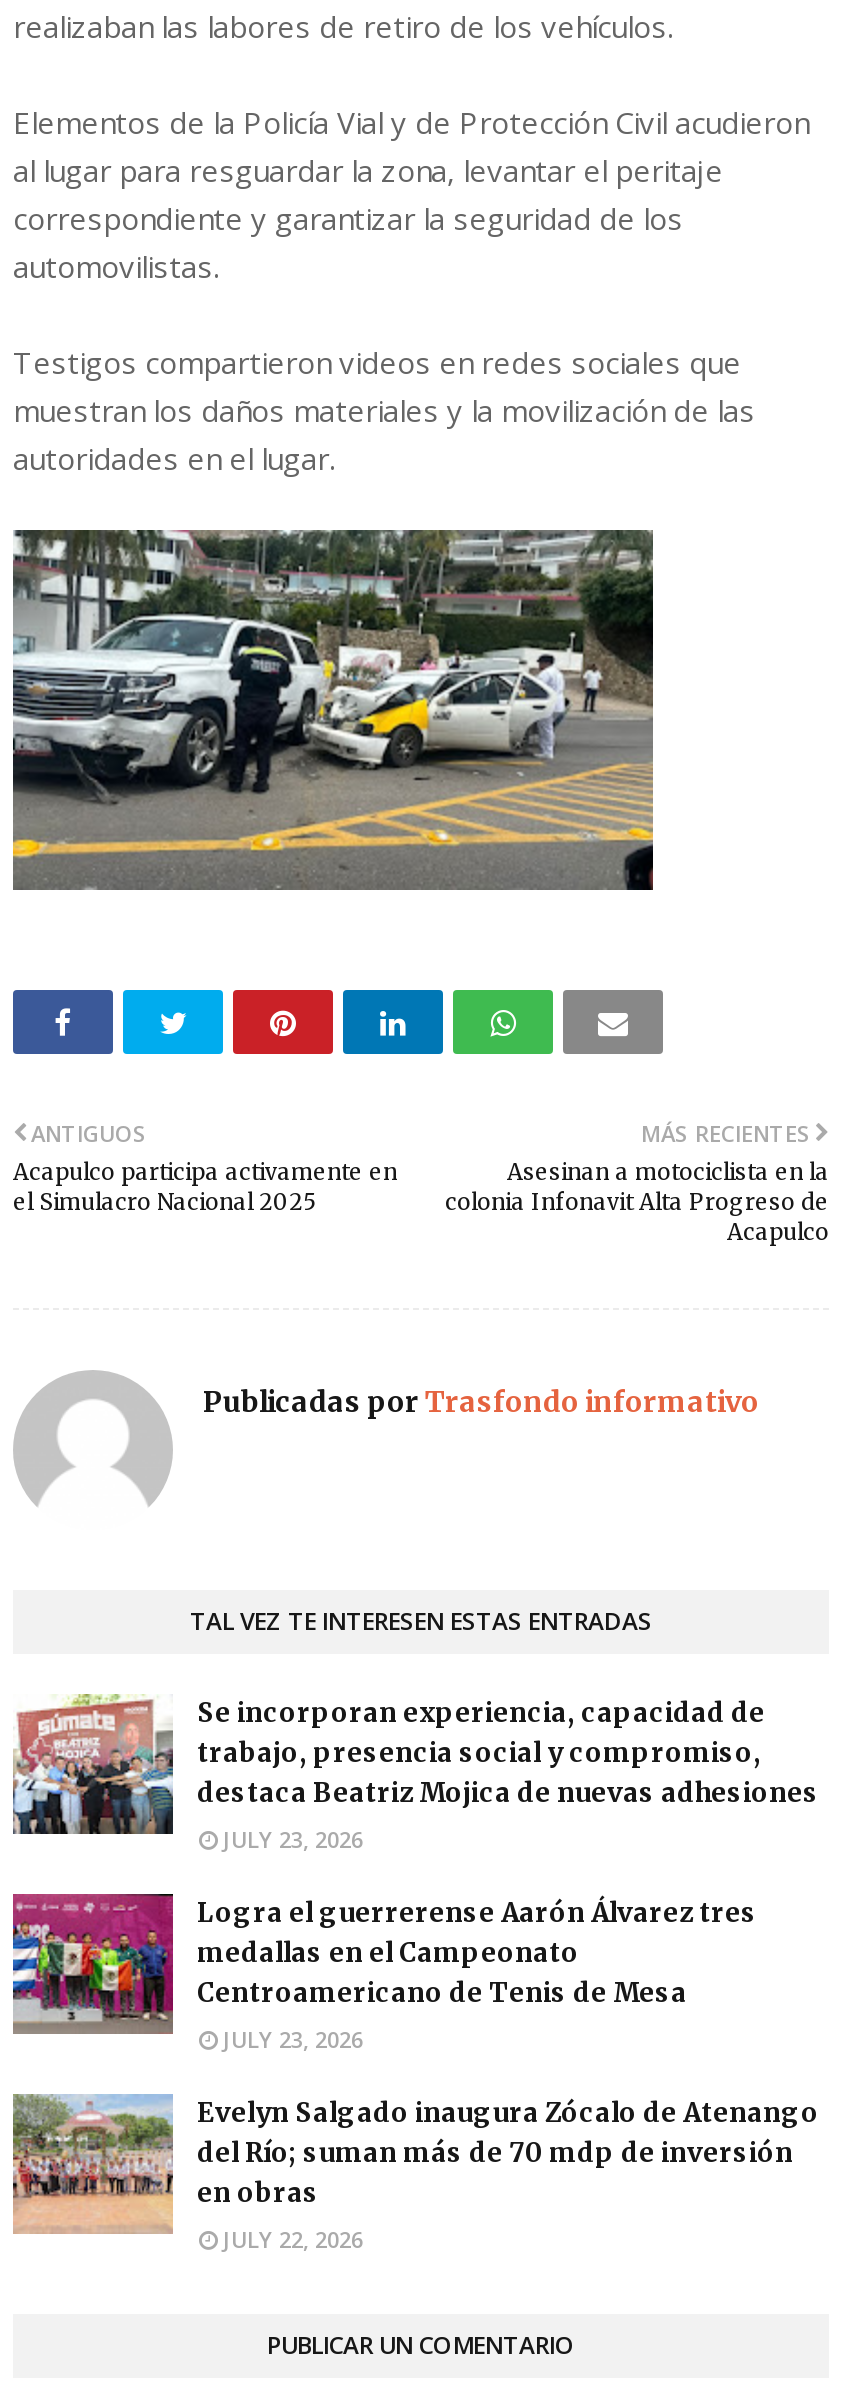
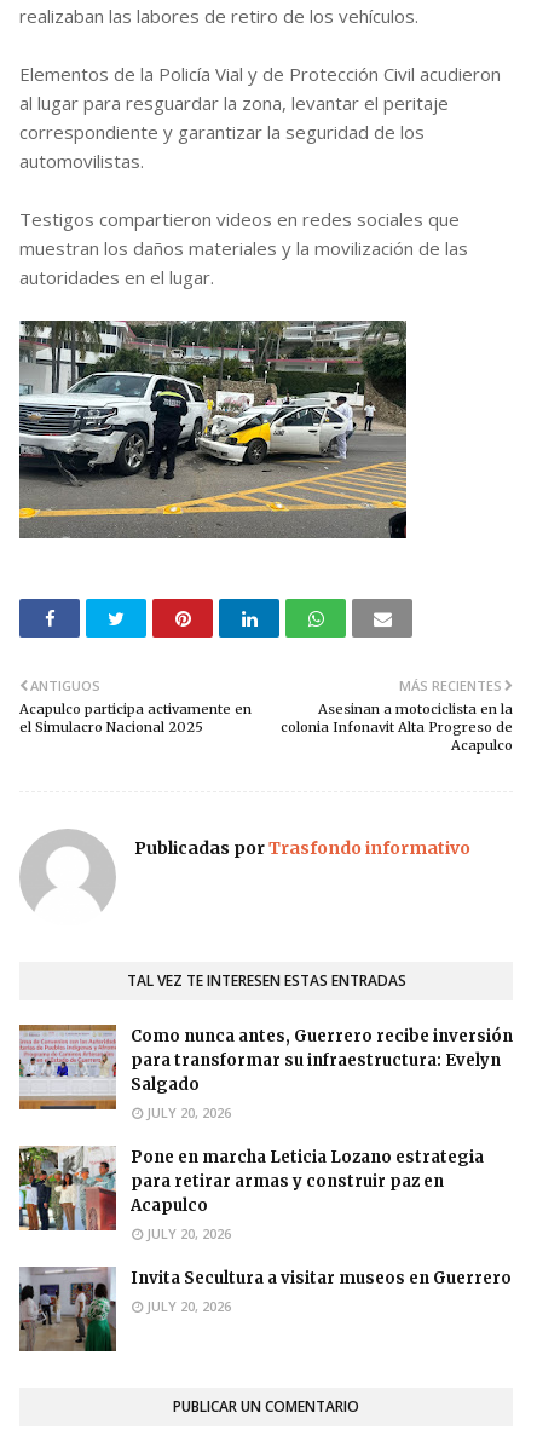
[13,1694,819,1853] [image] | Se incorporan experiencia, capacidad de | trabajo, presencia social y compromiso, | destaca Beatriz Mojica de nuevas adhesiones | JULY 23, 2026 -> [18,1023,513,1121] [image] | Como nunca antes, Guerrero recibe inversión | para transformar su infraestructura: Evelyn | Salgado | JULY 20, 2026
[11,1892,757,2053] [image] | Logra el guerrerense Aarón Álvarez tres | medallas en el Campeonato | Centroamericano de Tenis de Mesa | JULY 23, 2026 -> [18,1146,484,1242] [image] | Pone en marcha Leticia Lozano estrategia | para retirar armas y construir paz en | Acapulco | JULY 20, 2026
[13,2094,819,2253] [image] | Evelyn Salgado inaugura Zócalo de Atenango | del Río; suman más de 70 mdp de inversión | en obras | JULY 22, 2026 -> [19,1267,512,1353] [image] | Invita Secultura a visitar museos en Guerrero | JULY 20, 2026

